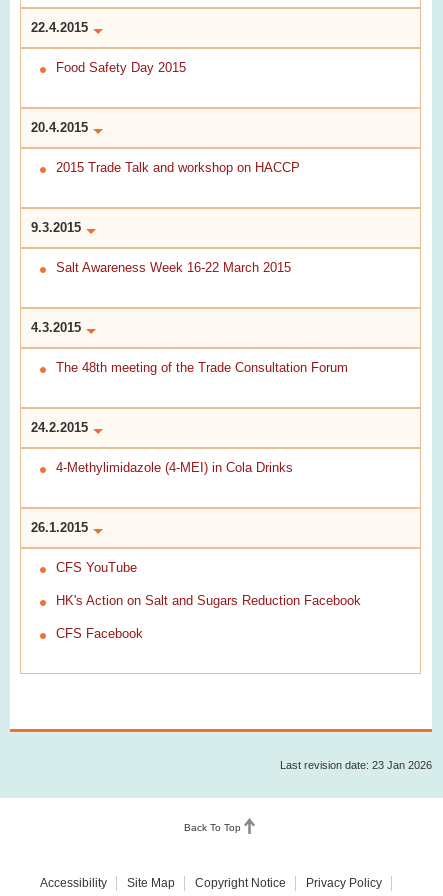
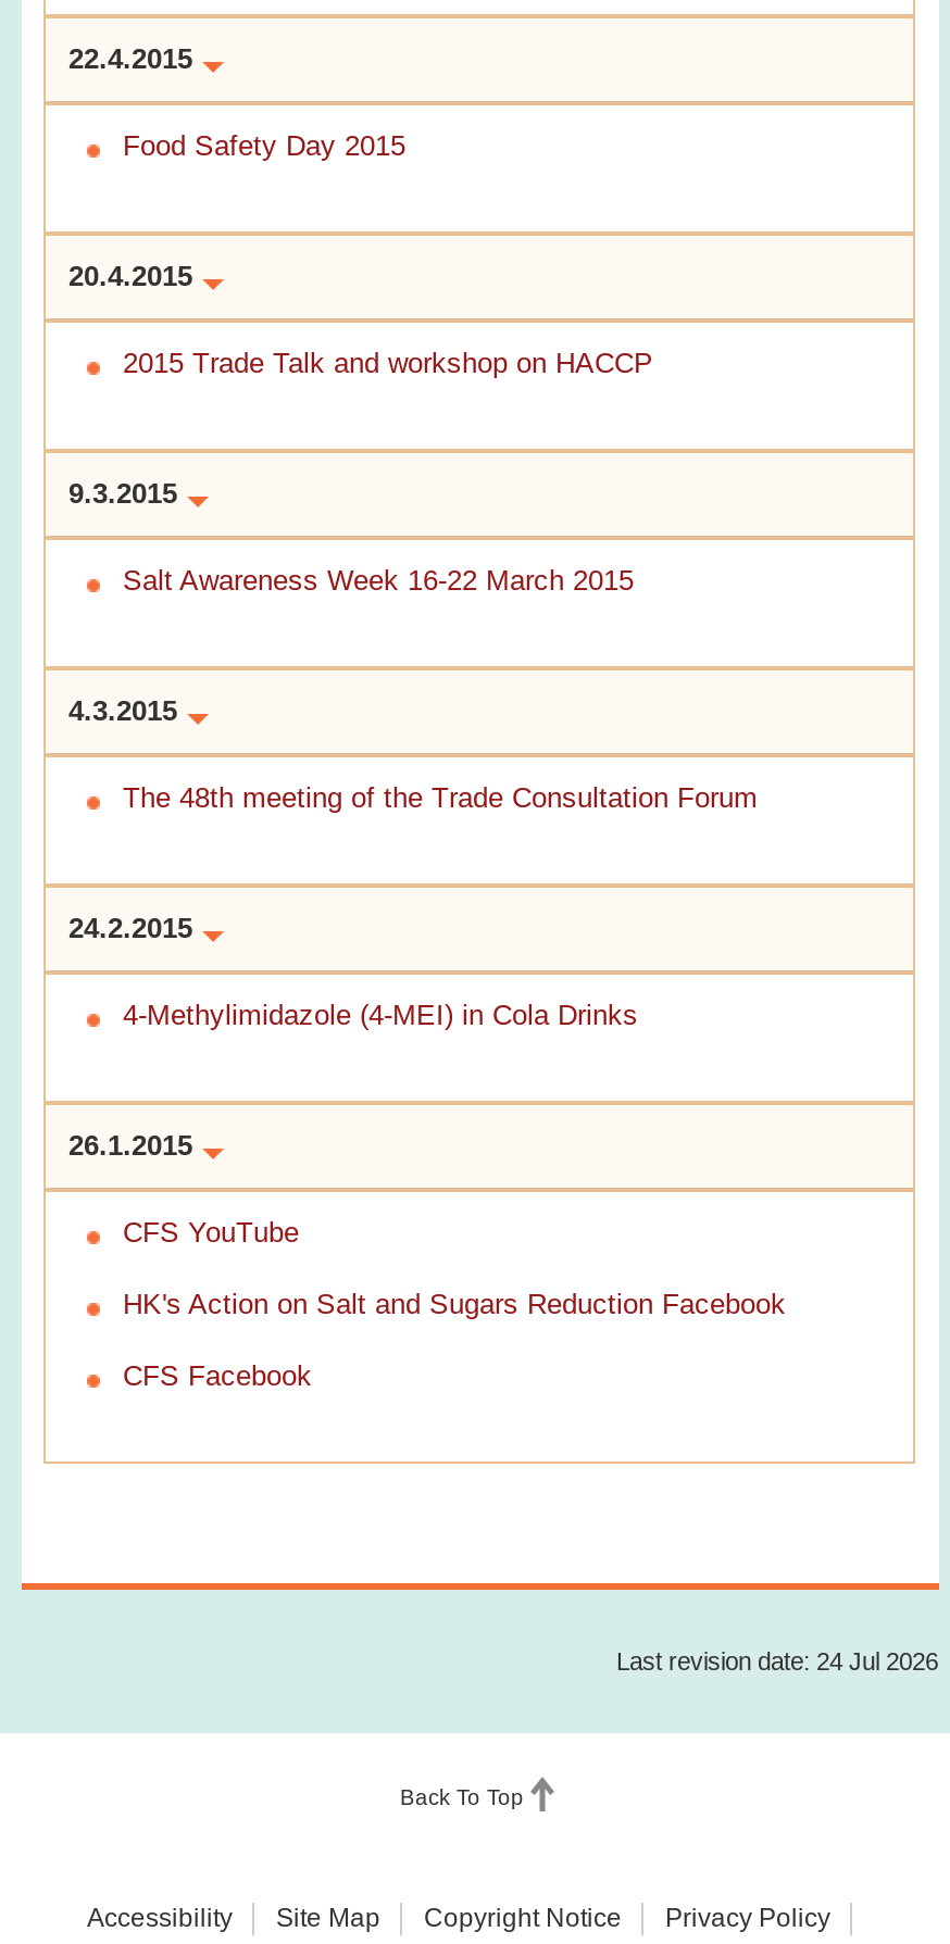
[279,759,431,771] Last revision date: 23 Jan 2026 -> [616,1648,938,1674] Last revision date: 24 Jul 2026

